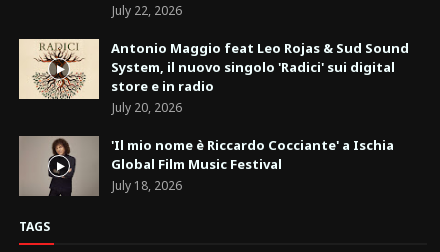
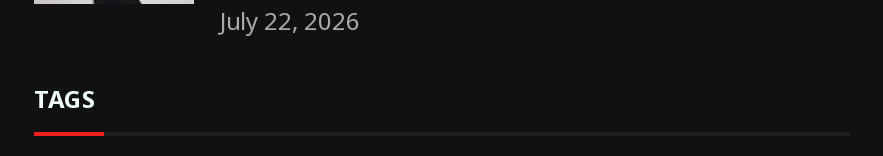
[19,38,409,194] [image] | Antonio Maggio feat Leo Rojas & Sud Sound | System, il nuovo singolo 'Radici' sui digital | store e in radio | July 20, 2026 | 'Il mio nome è Riccardo Cocciante' a Ischia | Global Film Music Festival | July 18, 2026 -> none
[18,135,98,197] [image] -> none

